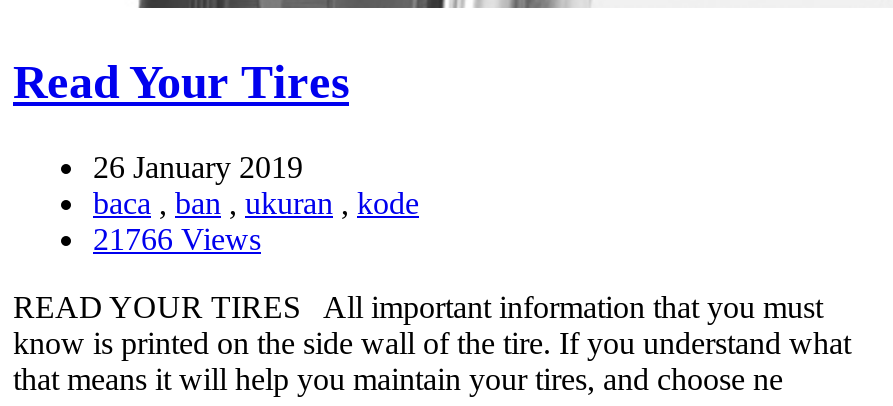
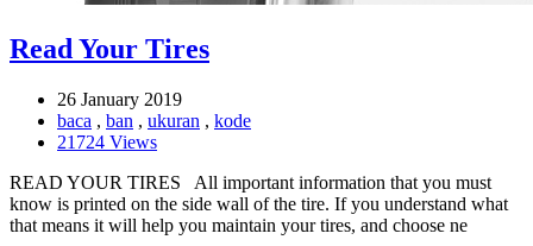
[93,222,261,256] 21766 Views -> [57,132,157,152] 21724 Views

